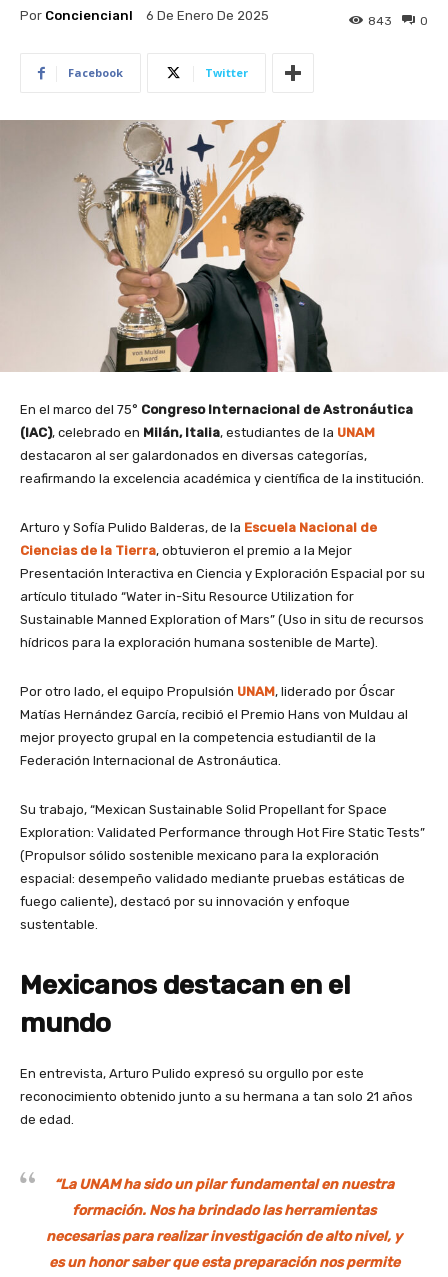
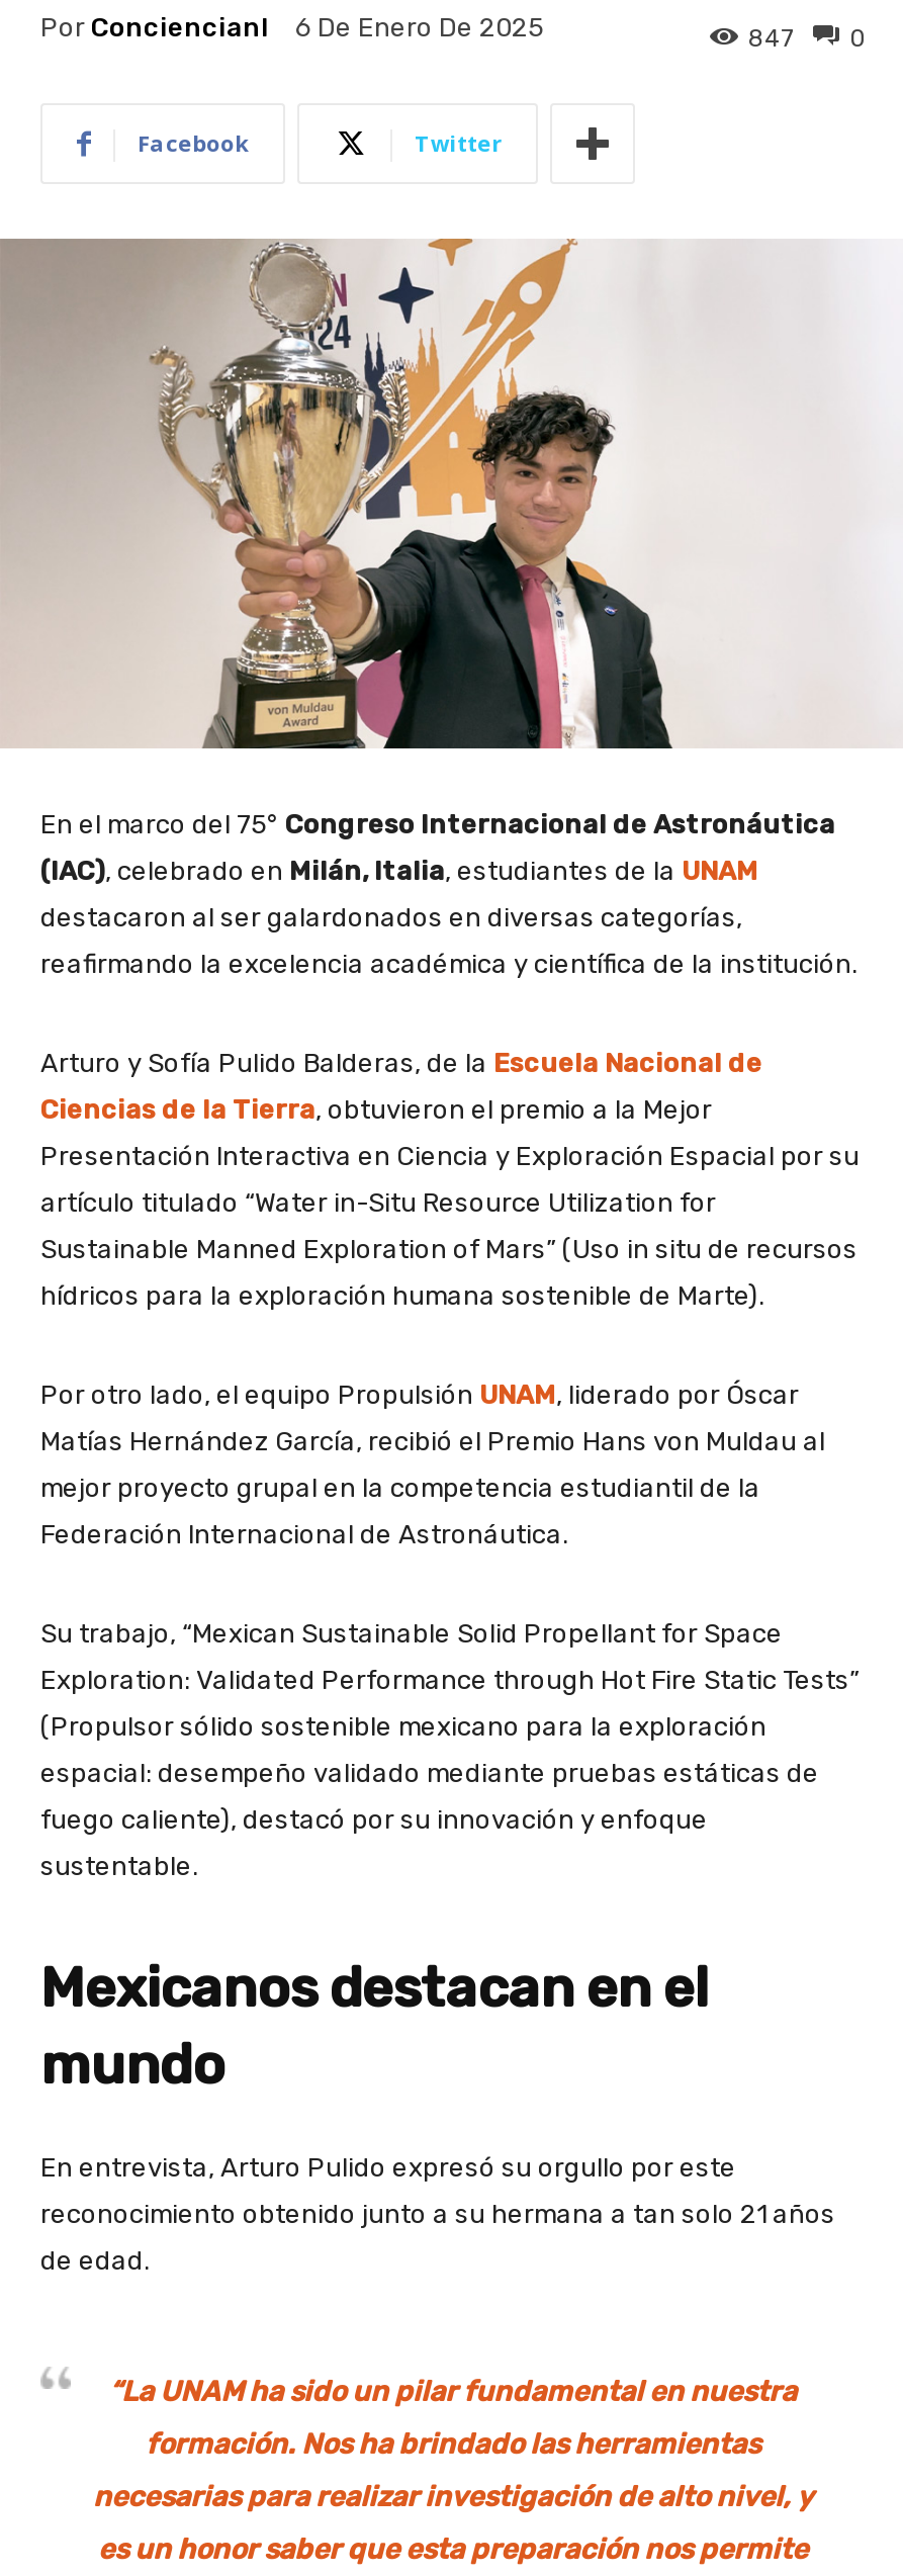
[368,14,392,28] 843 -> [748,24,793,52] 847

